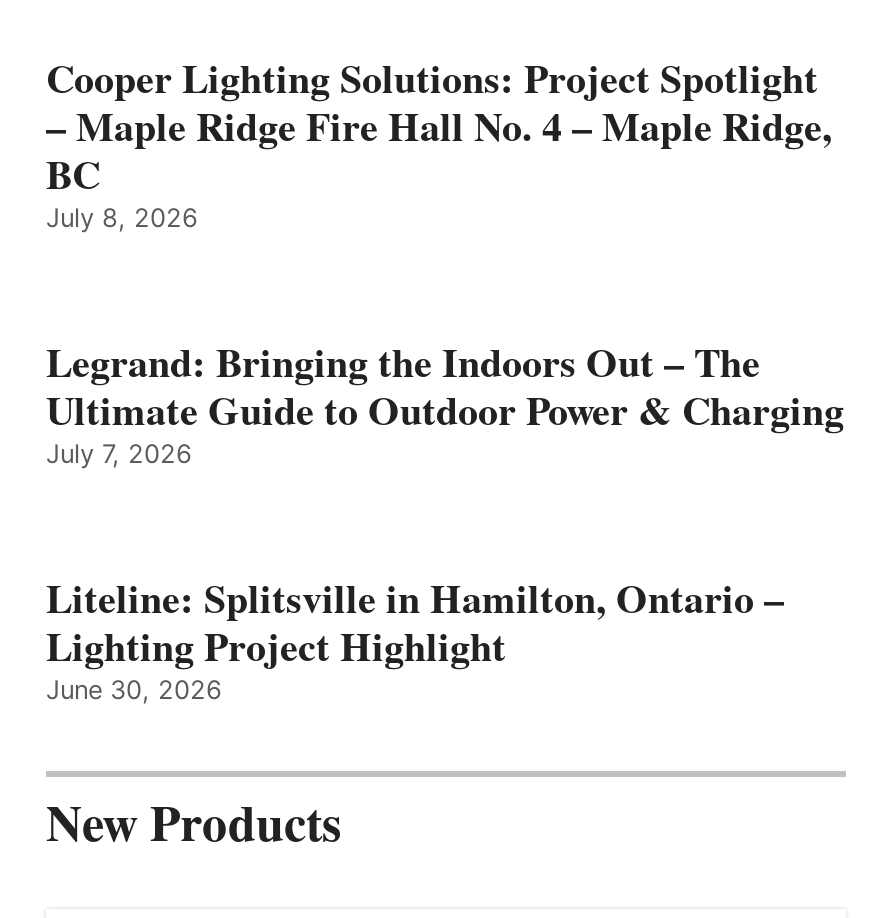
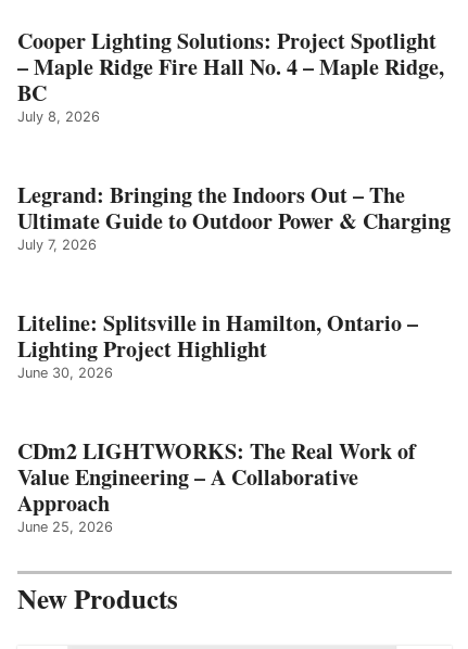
none -> [17,435,416,535] CDm2 LIGHTWORKS: The Real Work of | Value Engineering – A Collaborative | Approach | June 25, 2026

